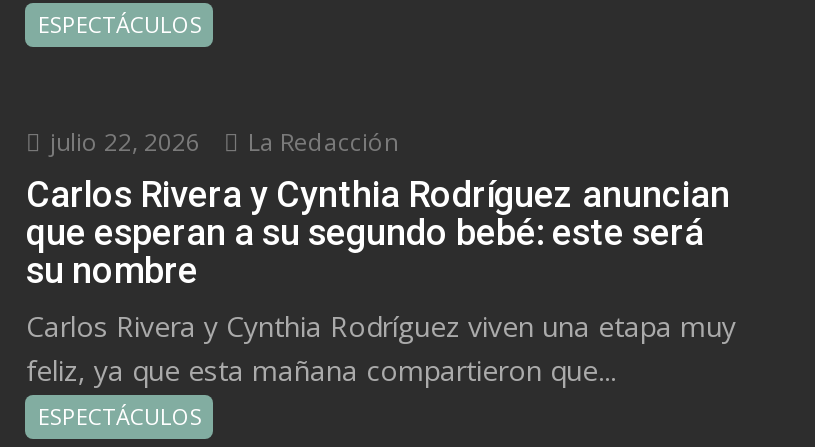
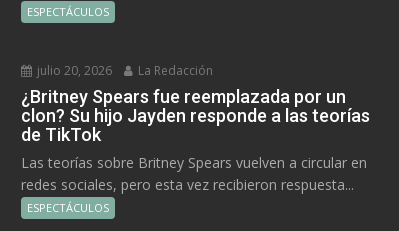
[44,125,398,159] julio 22, 2026 La Redacción -> [34,62,213,79] julio 20, 2026 La Redacción
[26,173,736,389] Carlos Rivera y Cynthia Rodríguez anuncian | que esperan a su segundo bebé: este será | su nombre | Carlos Rivera y Cynthia Rodríguez viven una etapa muy | feliz, ya que esta mañana compartieron que... -> [21,86,370,194] ¿Britney Spears fue reemplazada por un | clon? Su hijo Jayden responde a las teorías | de TikTok | Las teorías sobre Britney Spears vuelven a circular en | redes sociales, pero esta vez recibieron respuesta...

